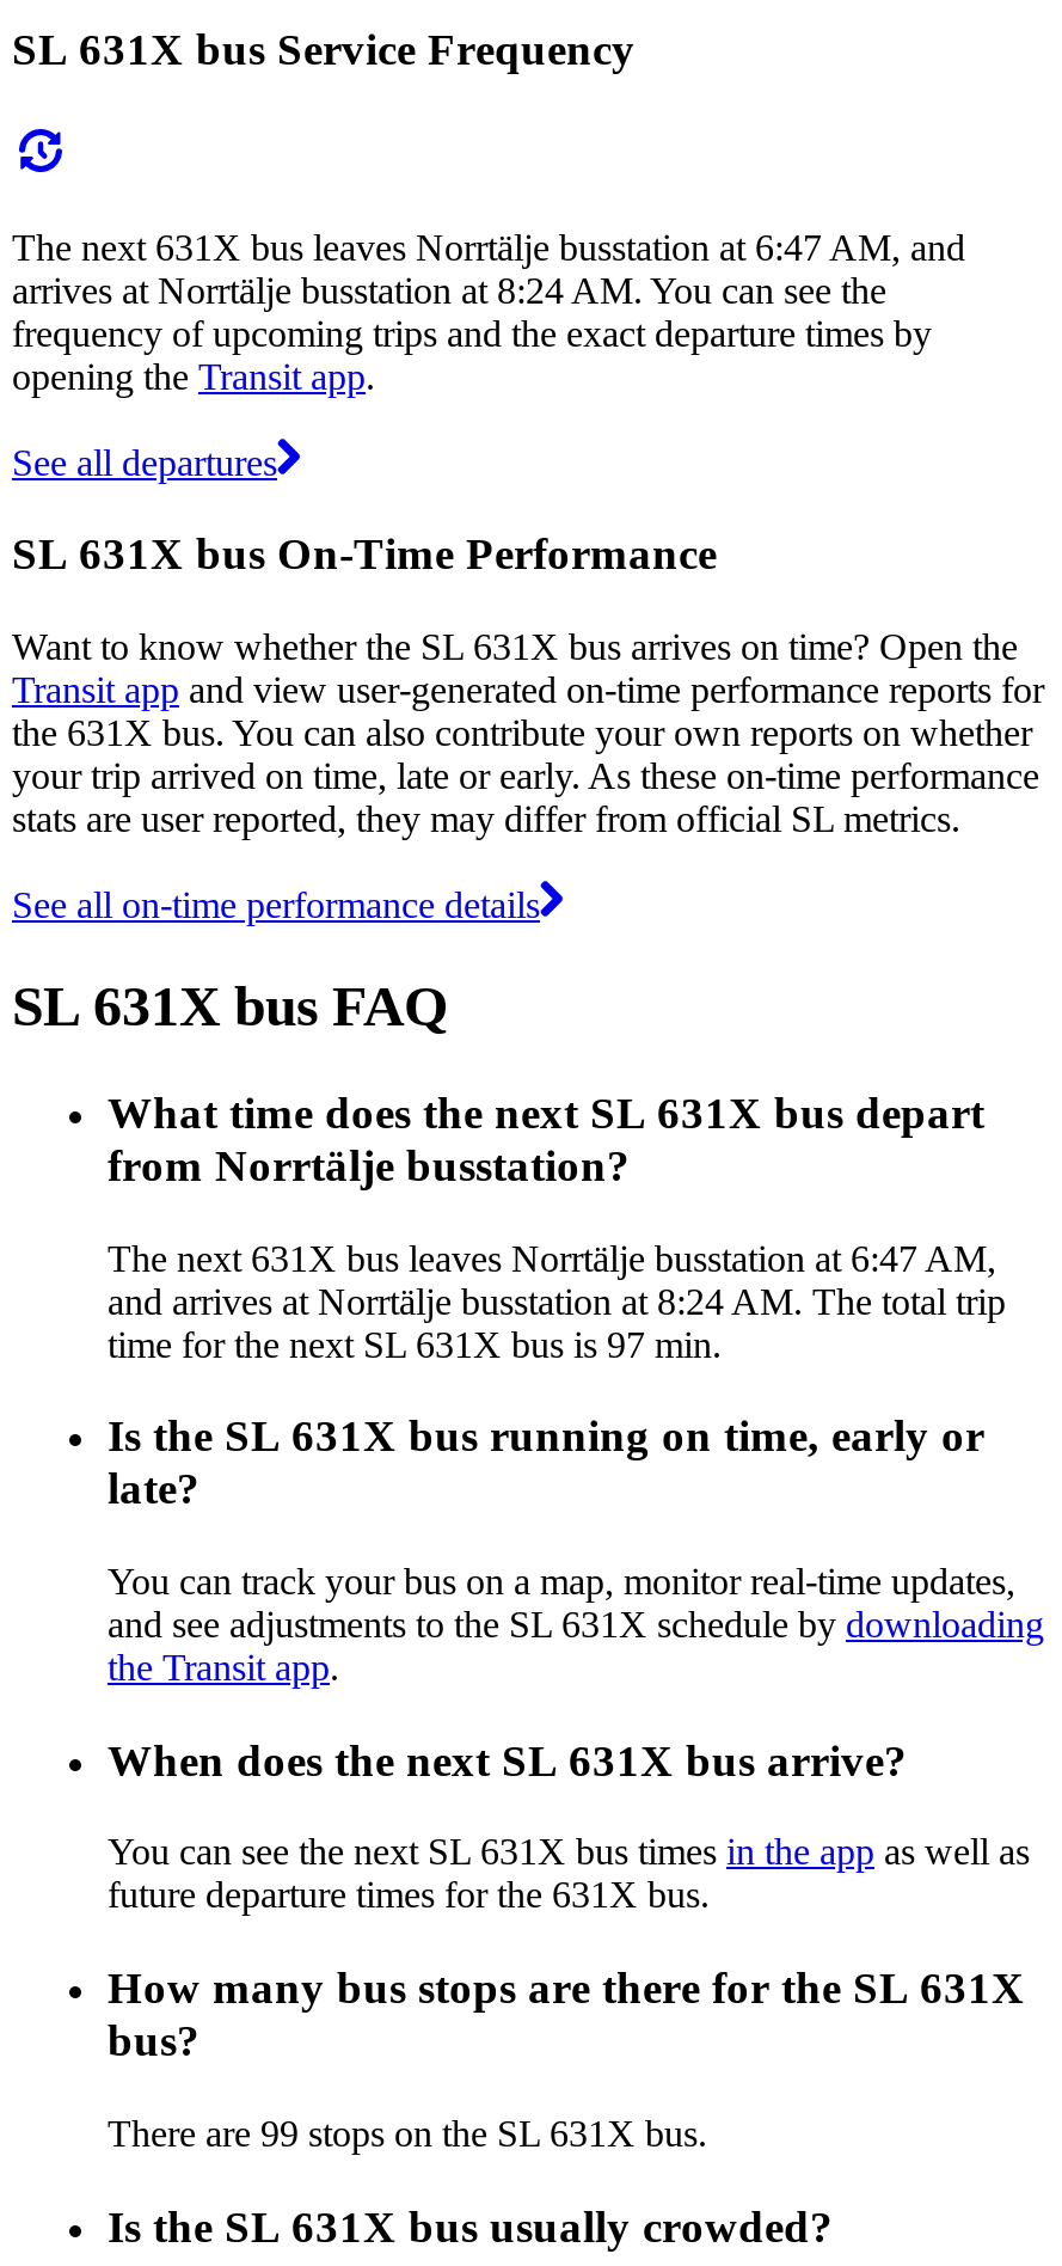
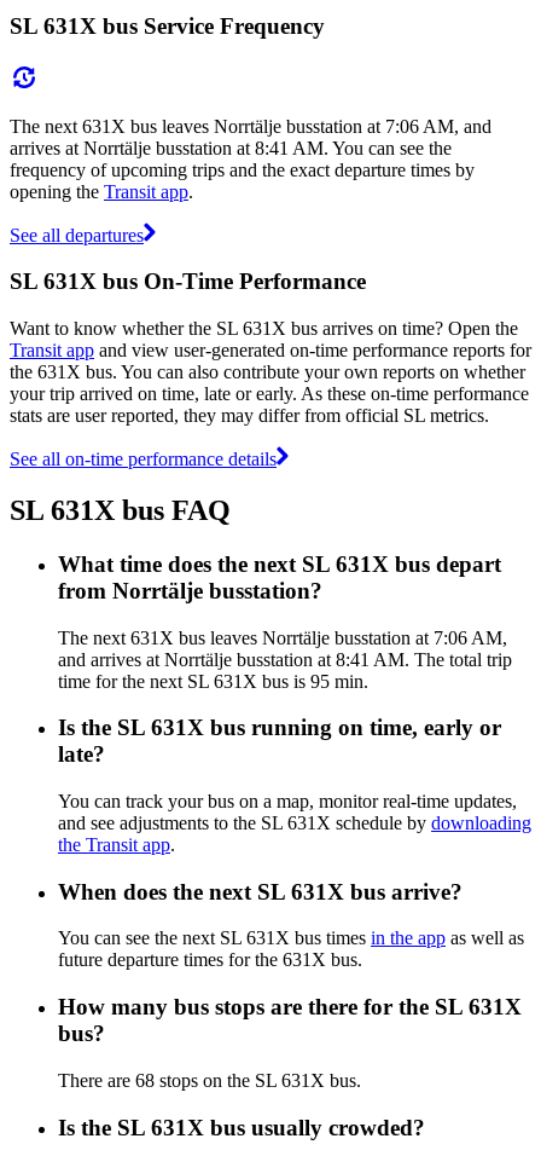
[12,226,965,267] The next 631X bus leaves Norrtälje busstation at 6:47 AM, and -> [10,115,491,136] The next 631X bus leaves Norrtälje busstation at 7:06 AM, and
[12,269,886,310] arrives at Norrtälje busstation at 8:24 AM. You can see the -> [10,137,452,158] arrives at Norrtälje busstation at 8:41 AM. You can see the
[108,1237,996,1278] The next 631X bus leaves Norrtälje busstation at 6:47 AM, -> [58,627,507,648] The next 631X bus leaves Norrtälje busstation at 7:06 AM,
[108,1280,1006,1321] and arrives at Norrtälje busstation at 8:24 AM. The total trip -> [58,649,512,669] and arrives at Norrtälje busstation at 8:41 AM. The total trip
[108,1323,722,1364] time for the next SL 631X bus is 97 min. -> [58,671,368,691] time for the next SL 631X bus is 95 min.
[108,2113,707,2153] There are 99 stops on the SL 631X bus. -> [58,1070,361,1090] There are 68 stops on the SL 631X bus.

